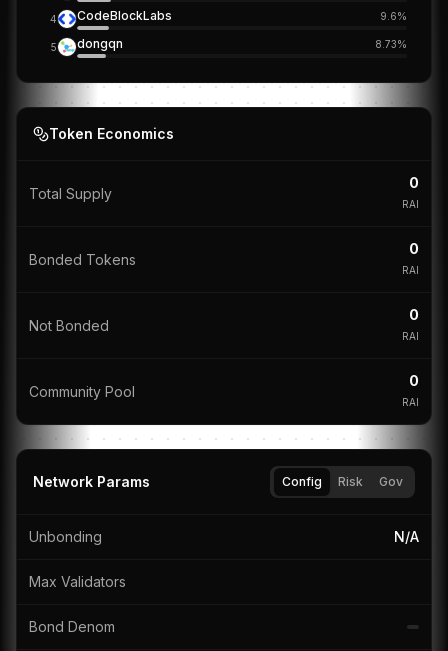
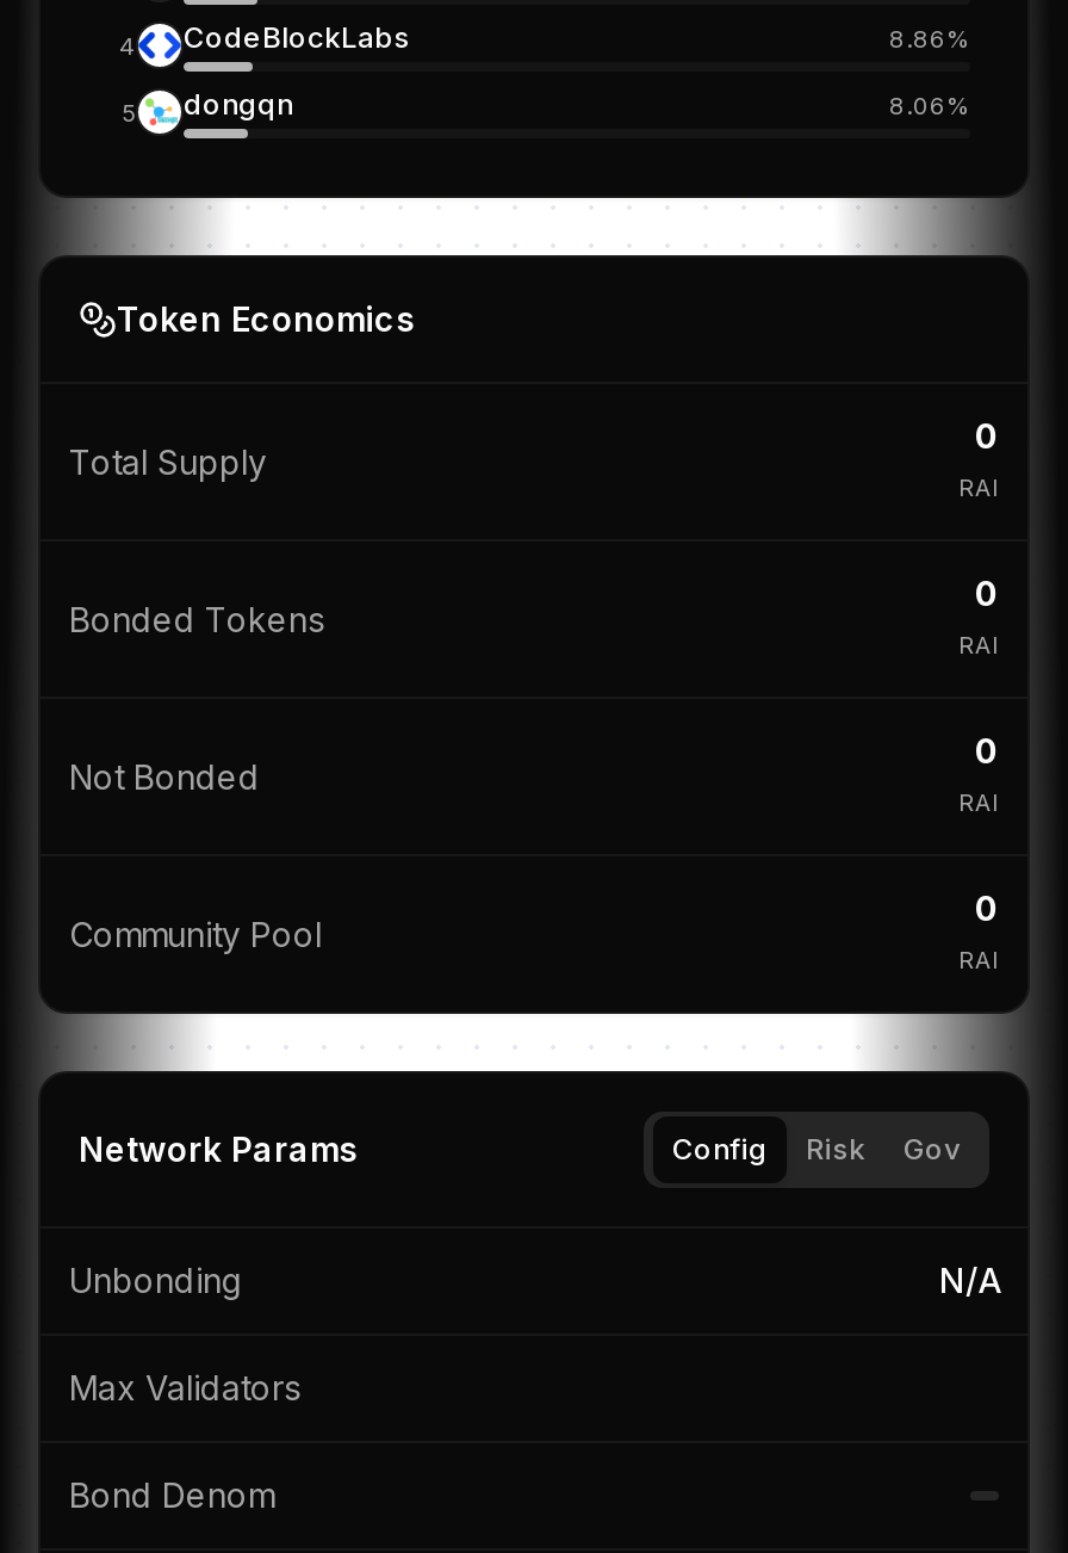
[380,9,407,21] 9.6% -> [889,23,970,51] 8.86%
[375,37,407,49] 8.73% -> [889,89,970,118] 8.06%

